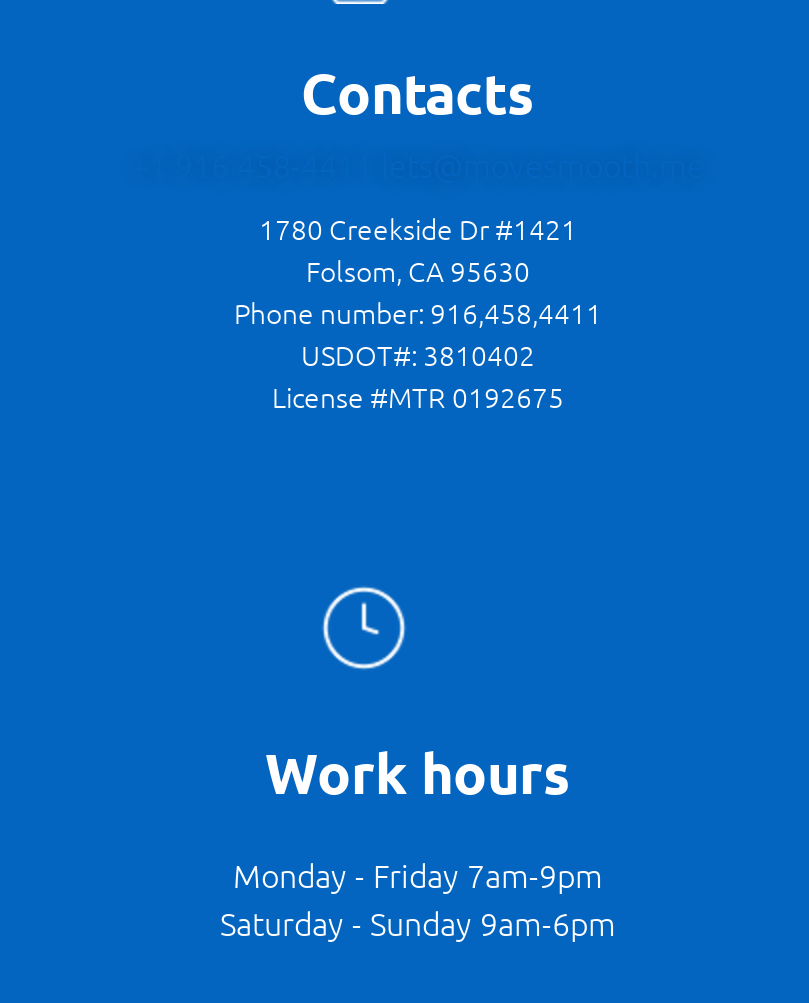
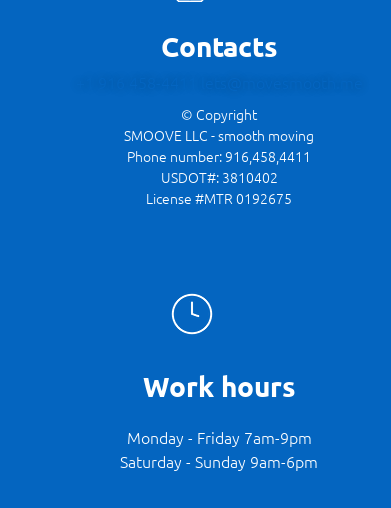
[259,208,577,290] 1780 Creekside Dr #1421 | Folsom, CA 95630 -> [124,104,314,145] © Copyright | SMOOVE LLC - smooth moving

